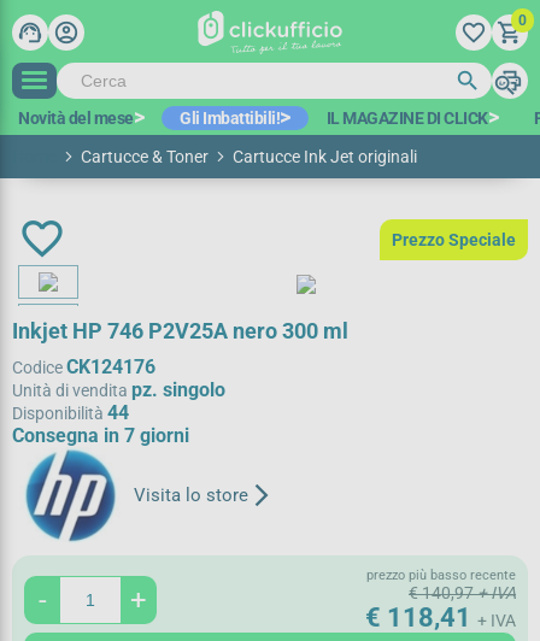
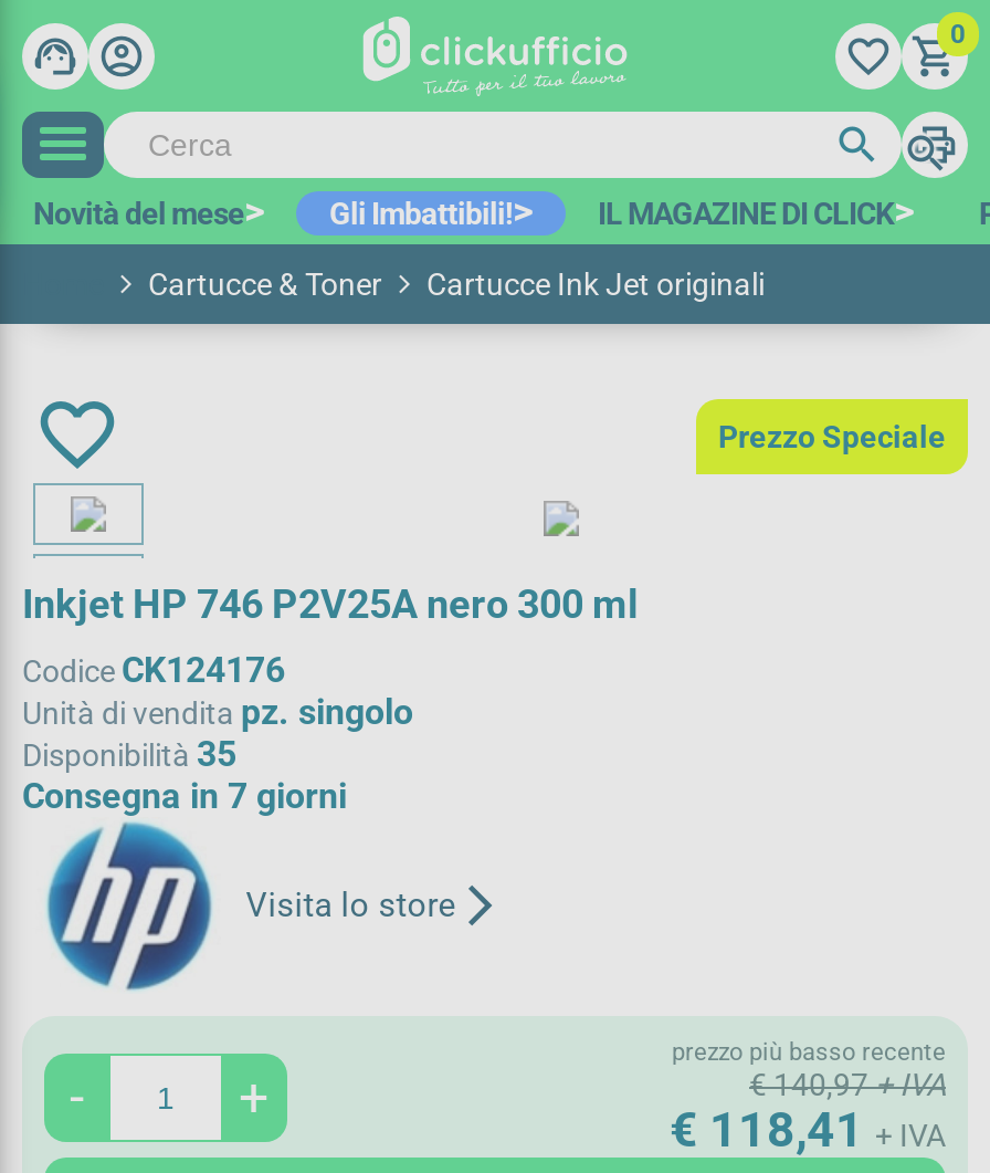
[12,401,129,424] Disponibilità 44 -> [22,733,236,775] Disponibilità 35

